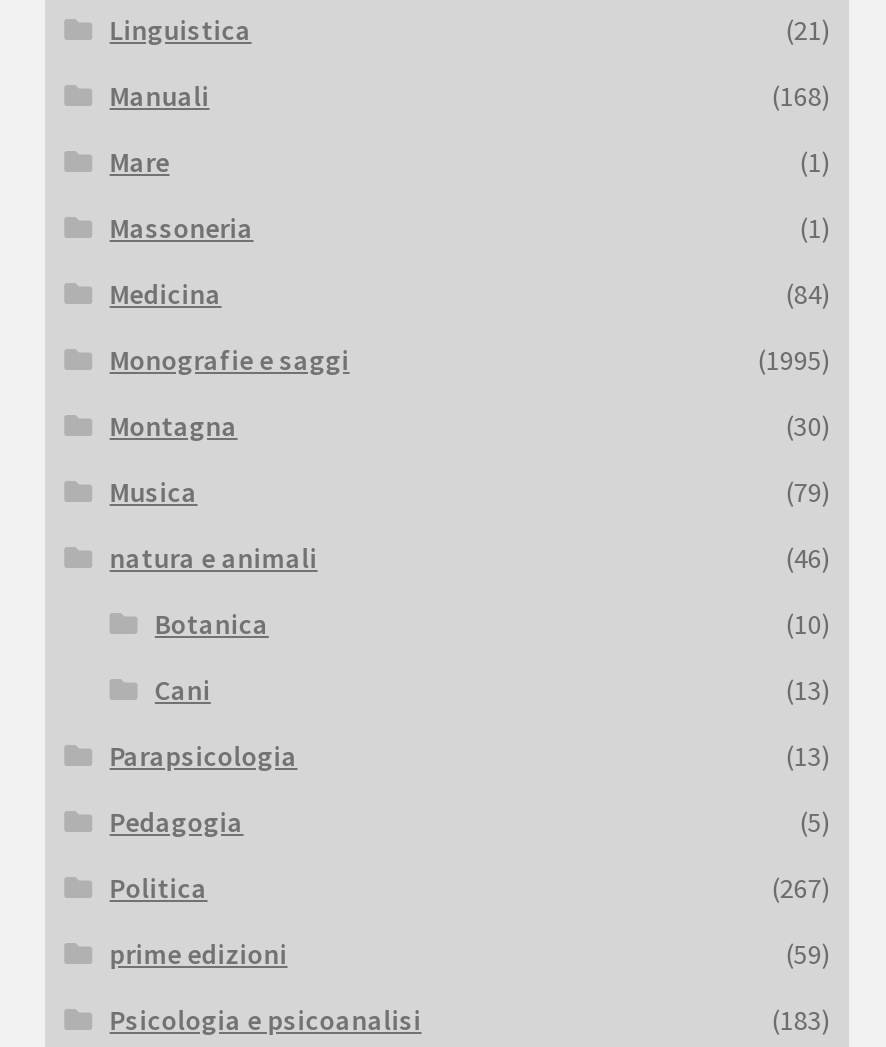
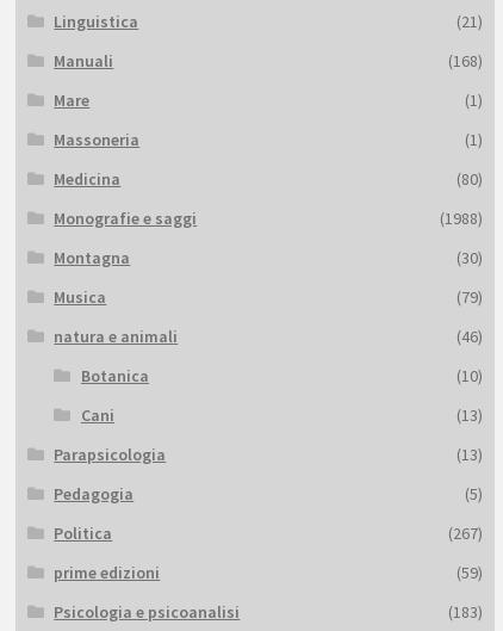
[786,276,830,312] (84) -> [457,168,483,189] (80)
[758,342,830,378] (1995) -> [440,207,483,228] (1988)

